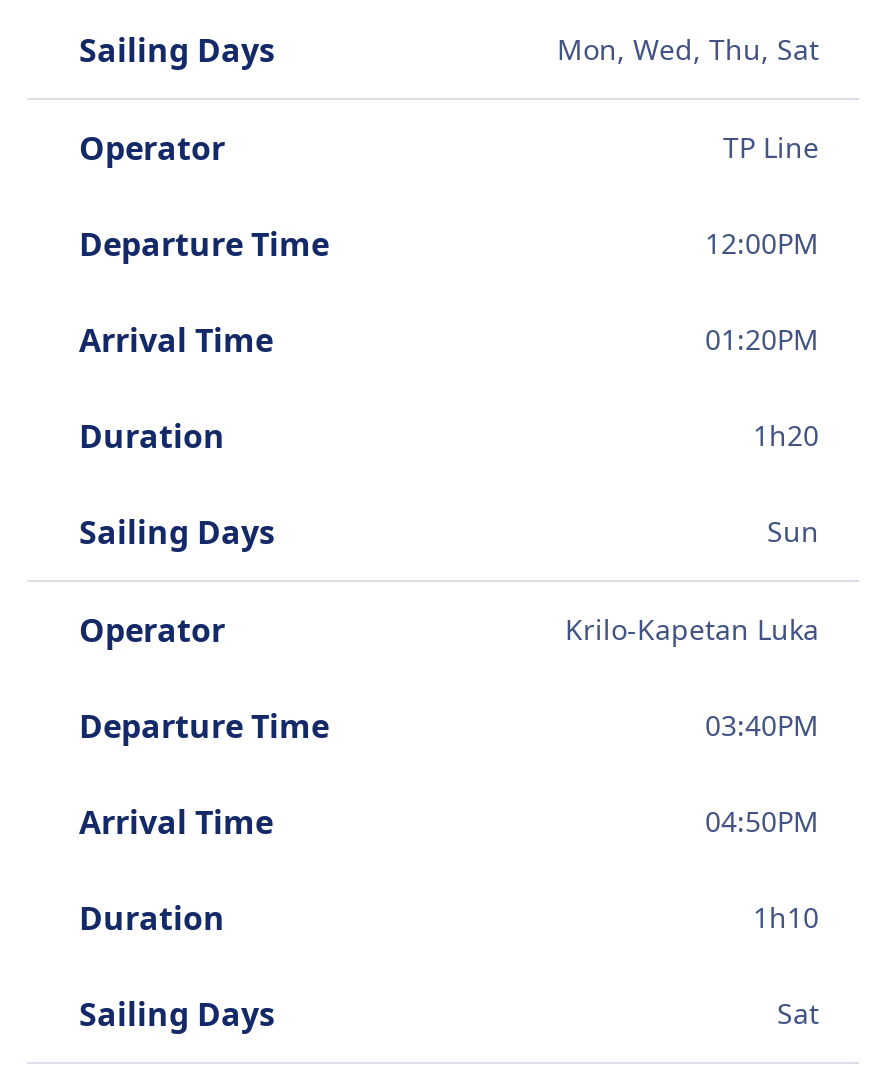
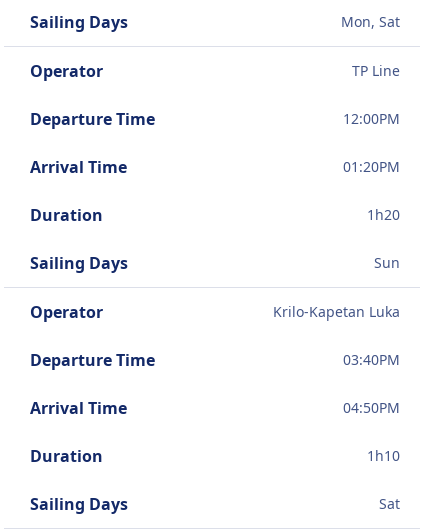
[557,30,819,68] Mon, Wed, Thu, Sat -> [341,12,400,31] Mon, Sat

